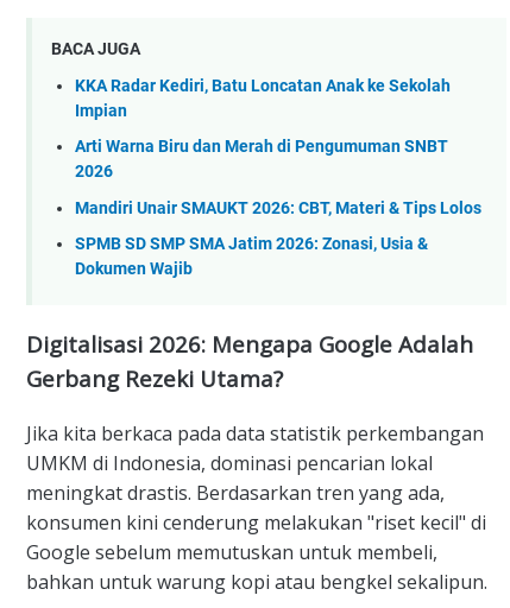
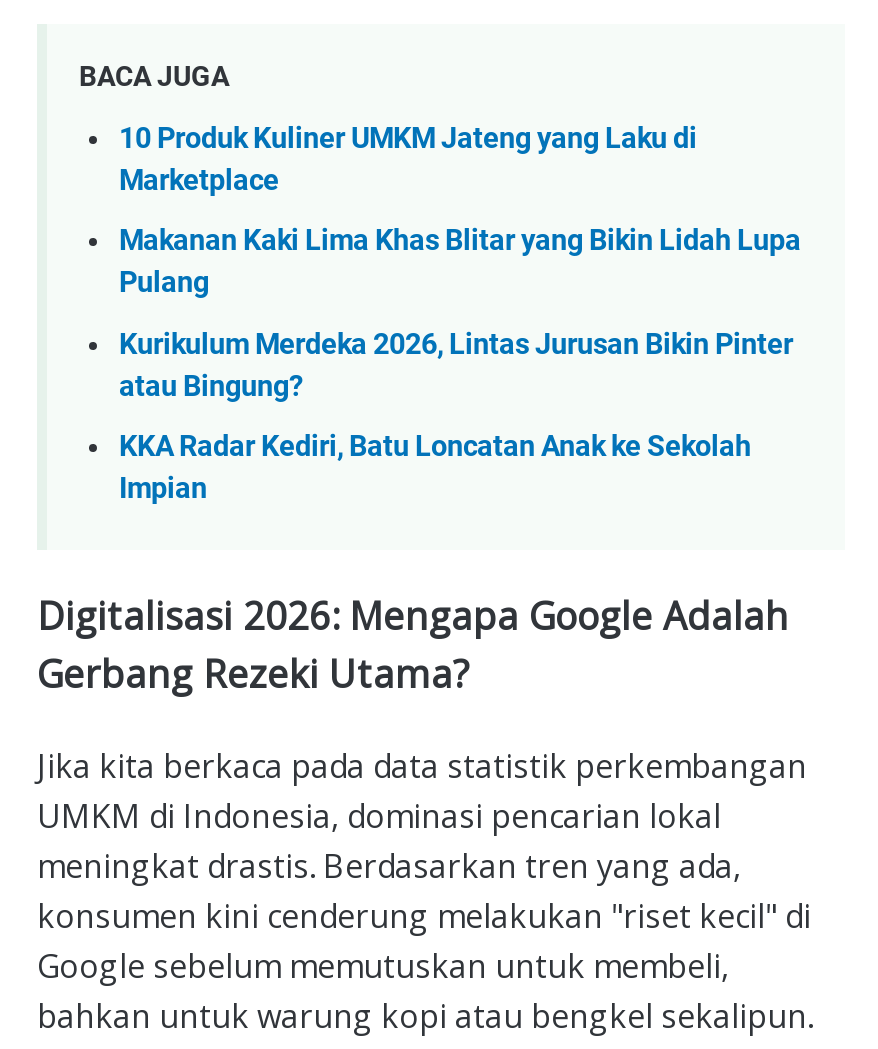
none -> [119,121,801,404] 10 Produk Kuliner UMKM Jateng yang Laku di | Marketplace | Makanan Kaki Lima Khas Blitar yang Bikin Lidah Lupa | Pulang | Kurikulum Merdeka 2026, Lintas Jurusan Bikin Pinter | atau Bingung?
moved [75,76,451,121] -> [119,431,751,507]: KKA Radar Kediri, Batu Loncatan Anak ke Sekolah | Impian
[75,137,481,280] Arti Warna Biru dan Merah di Pengumuman SNBT | 2026 | Mandiri Unair SMAUKT 2026: CBT, Materi & Tips Lolos | SPMB SD SMP SMA Jatim 2026: Zonasi, Usia & | Dokumen Wajib -> none

